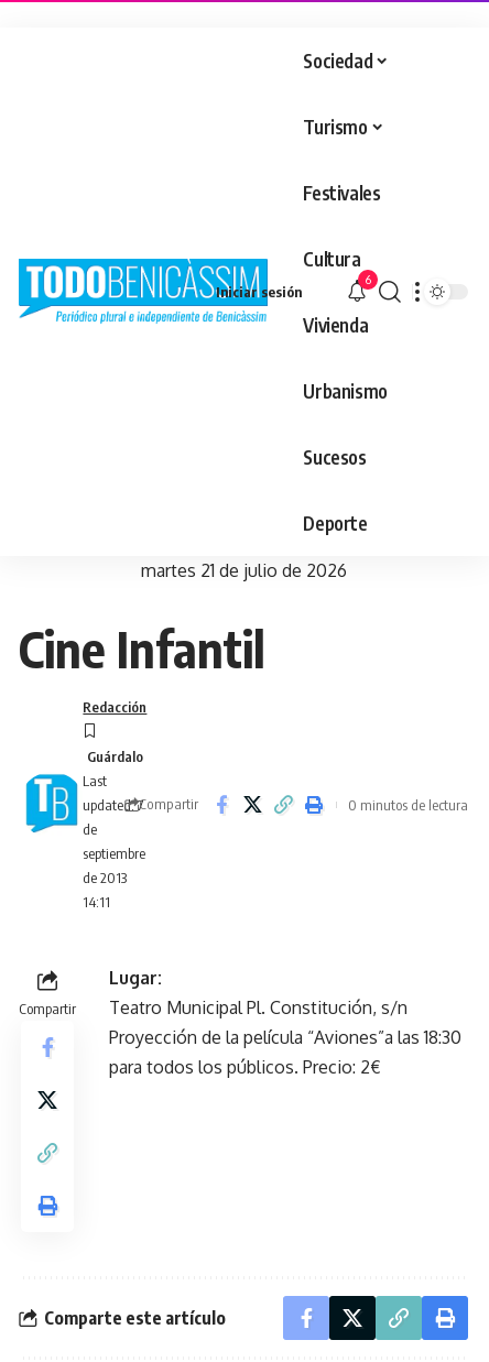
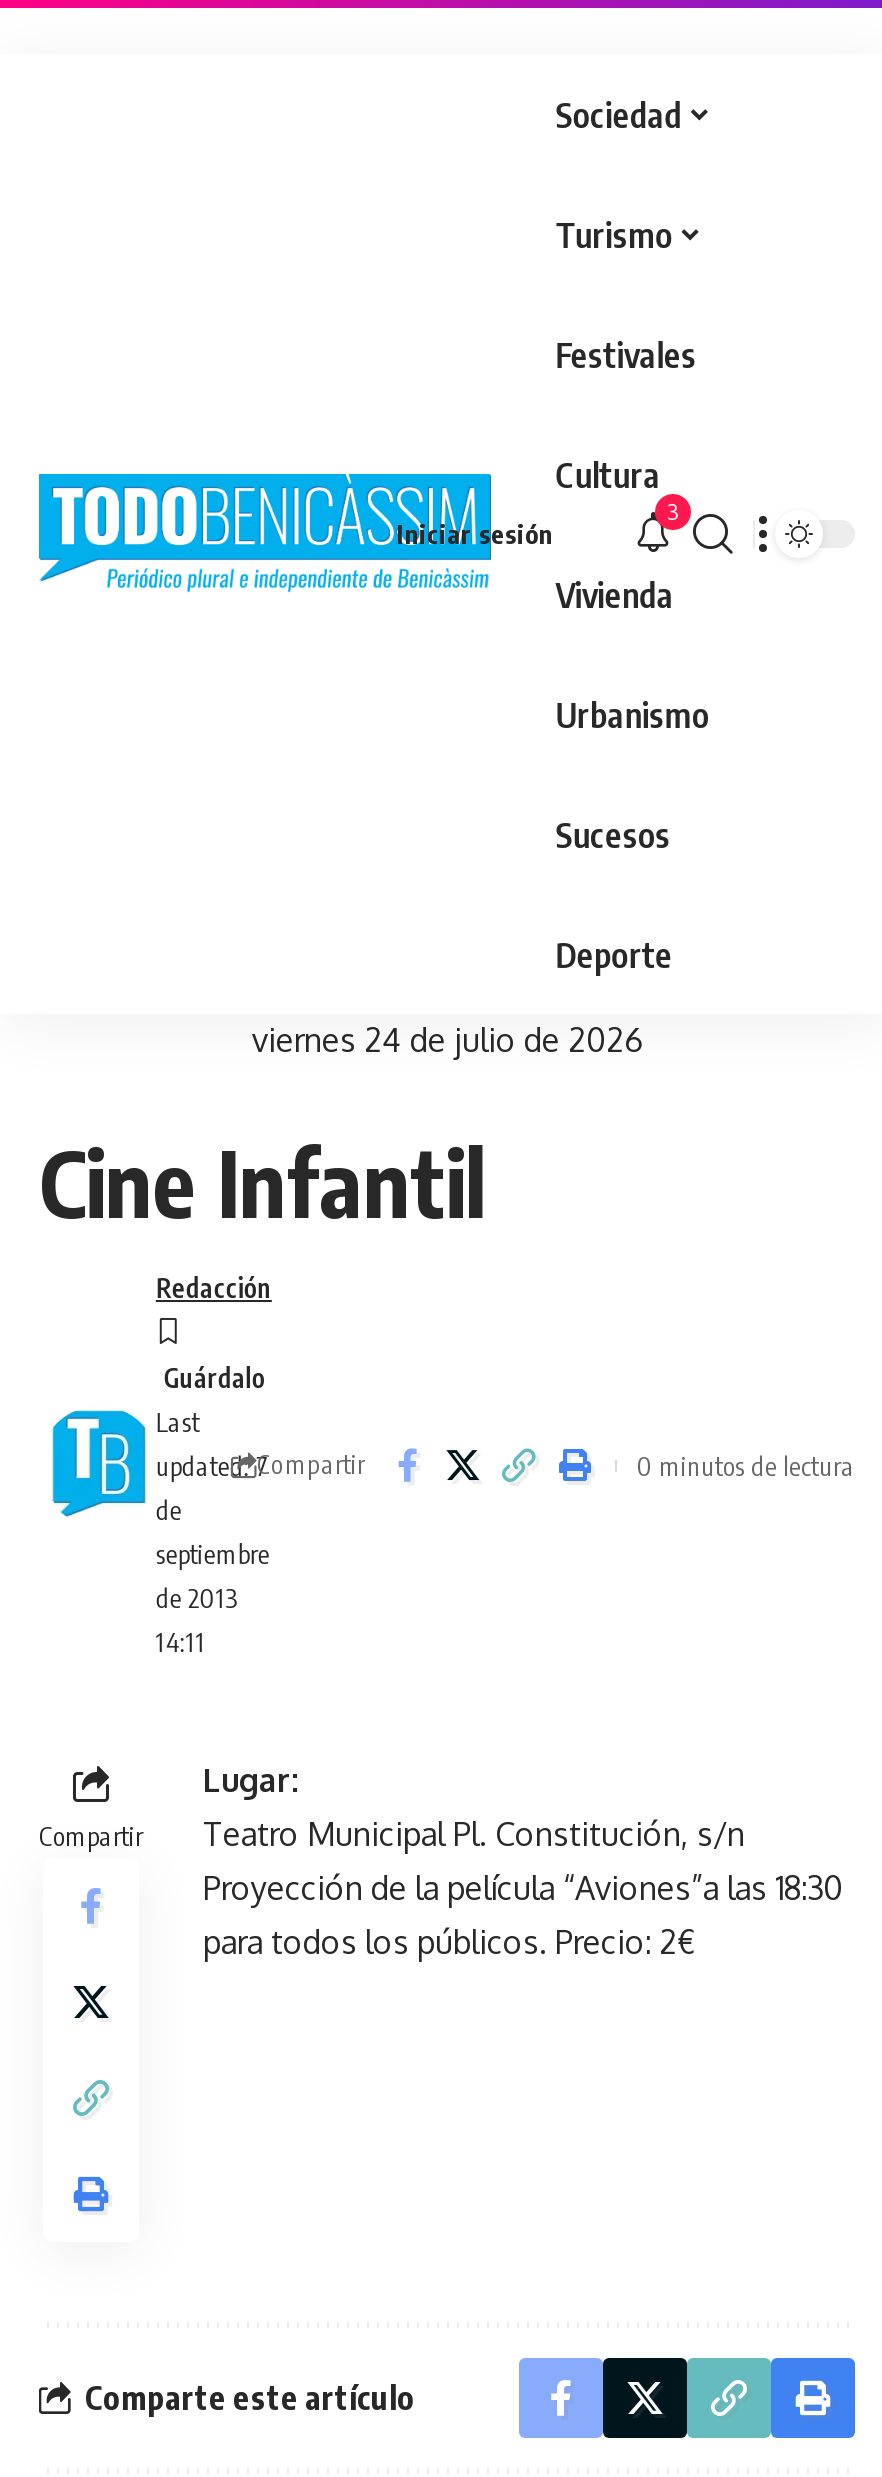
[365,272,371,287] 6 -> [667,498,679,526] 3
[140,559,346,581] martes 21 de julio de 2026 -> [252,1020,642,1060] viernes 24 de julio de 2026

